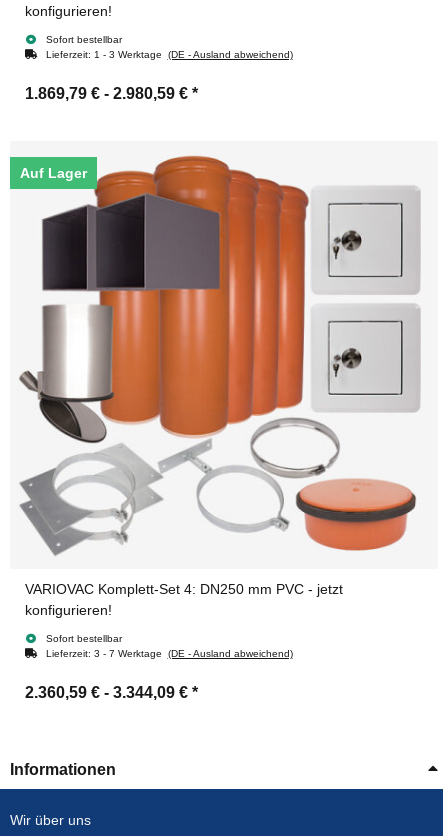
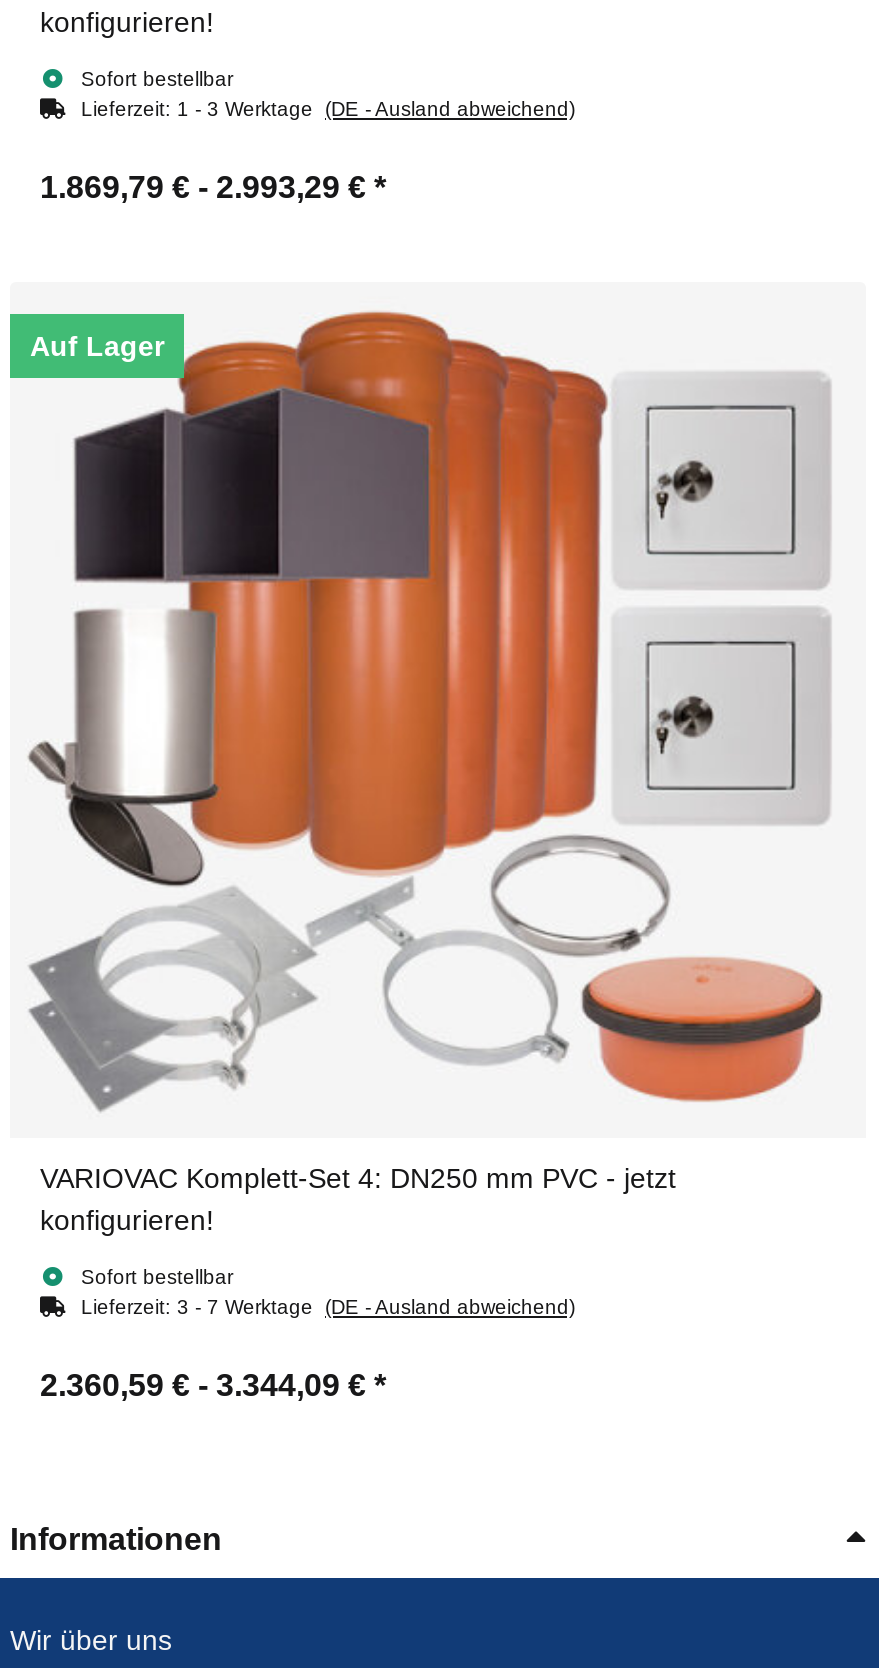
[25,85,198,102] 1.869,79 € - 2.980,59 €* -> [40,169,386,203] 1.869,79 € - 2.993,29 €*

